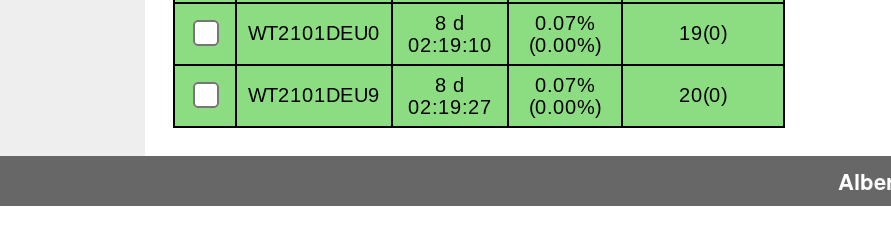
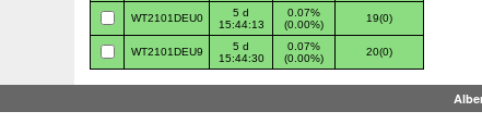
[435,12,465,34] 8 d -> [233,7,249,18] 5 d
[408,34,601,56] 02:19:10 (0.00%) -> [218,18,324,30] 15:44:13 (0.00%)
[435,74,465,96] 8 d -> [233,40,249,52] 5 d
[408,96,601,118] 02:19:27 (0.00%) -> [218,52,324,64] 15:44:30 (0.00%)

